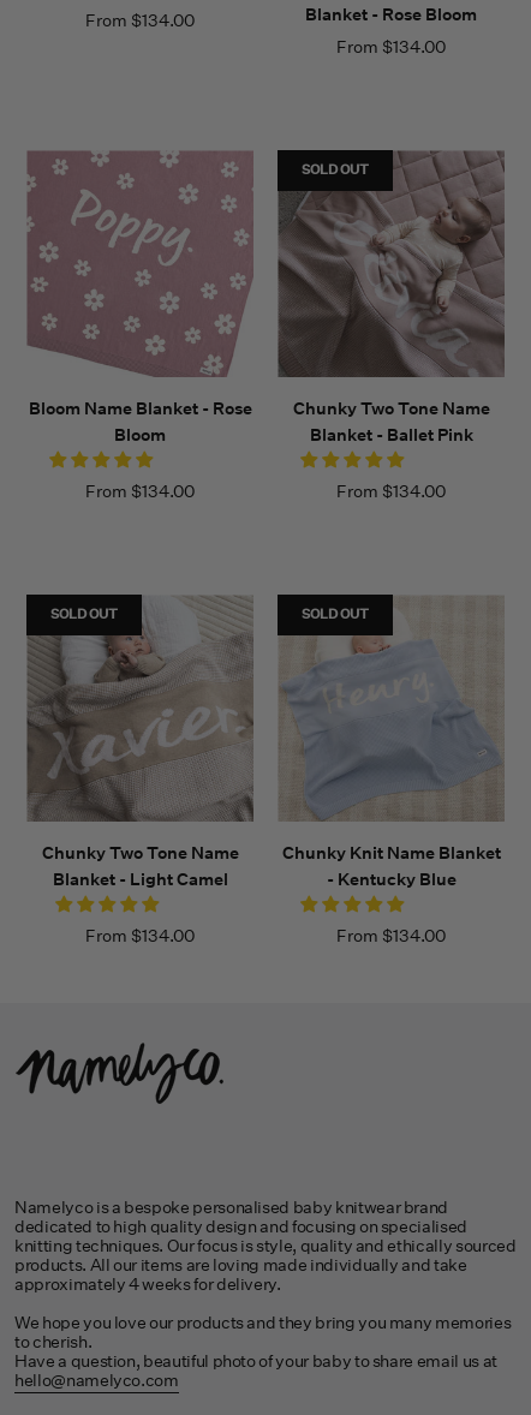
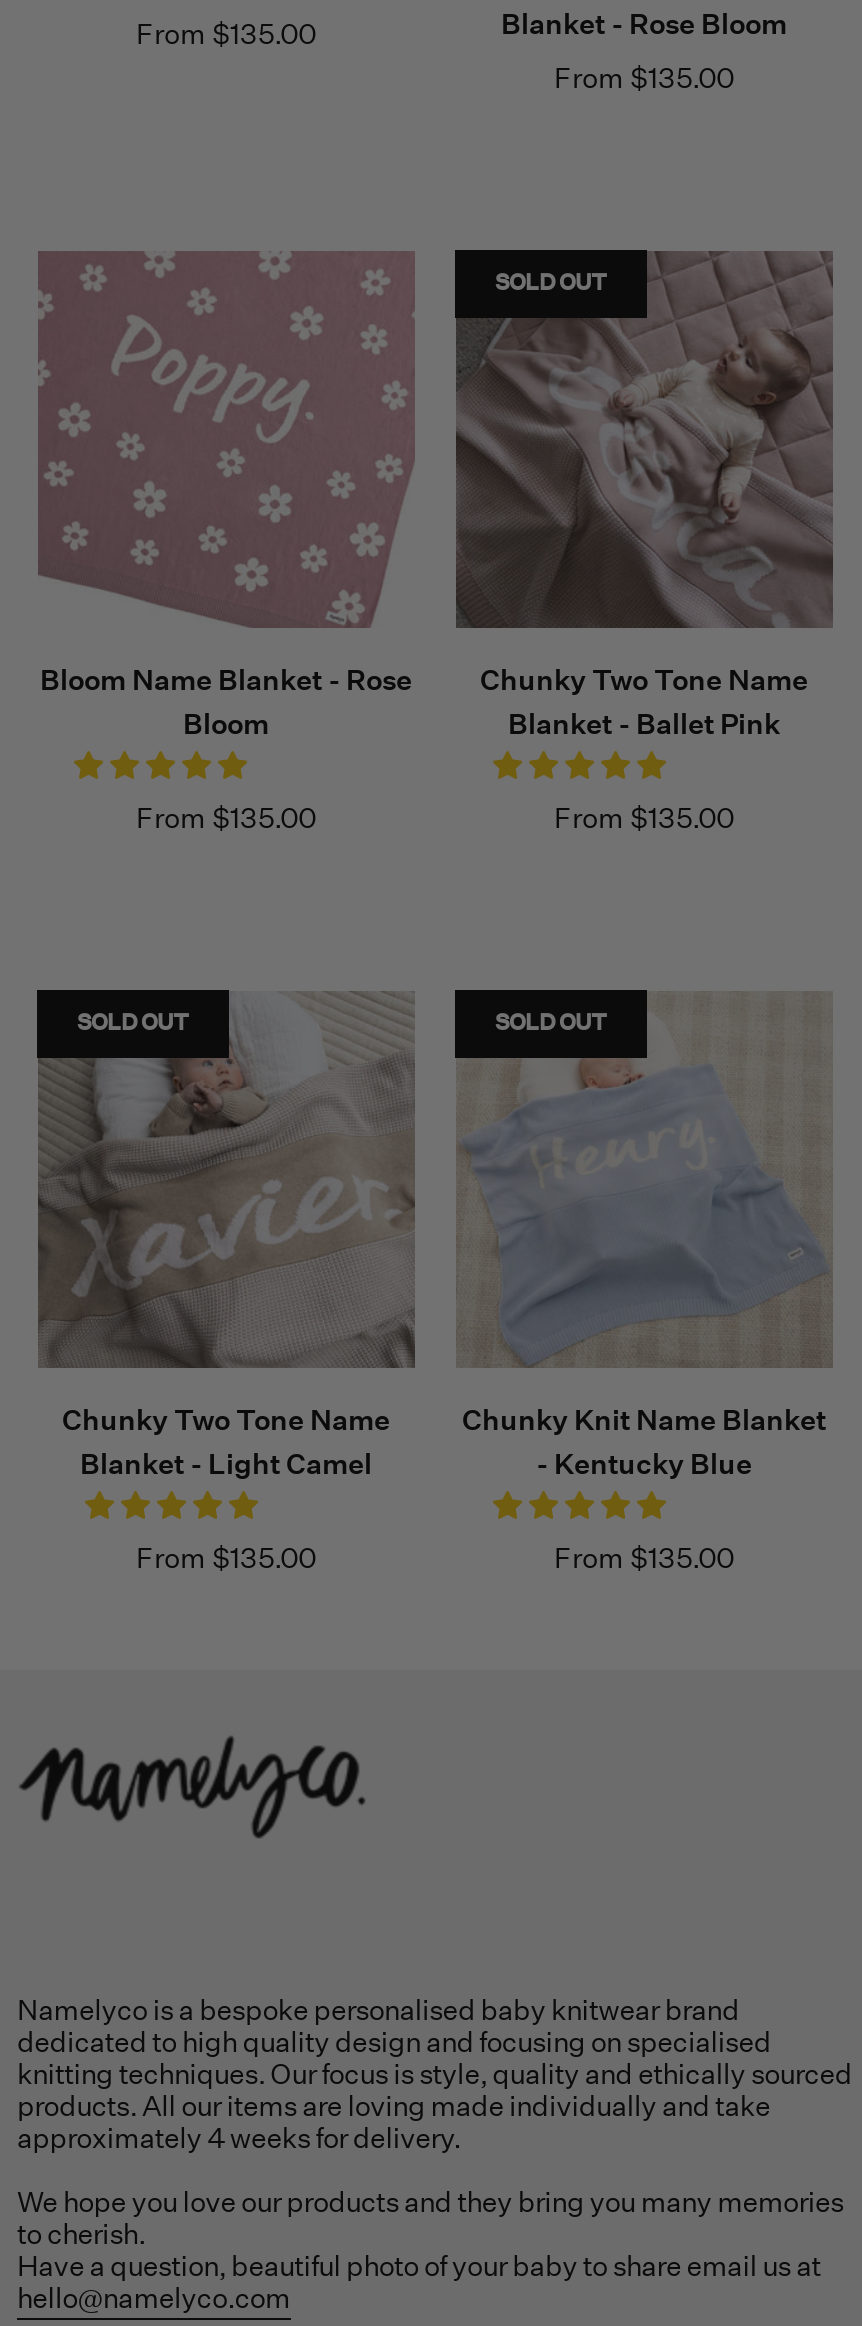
[85,10,195,31] From $134.00 -> [136,16,316,52] From $135.00
[336,36,446,58] From $134.00 -> [554,60,734,96] From $135.00
[85,480,195,502] From $134.00 -> [136,800,316,836] From $135.00
[336,480,446,502] From $134.00 -> [554,800,734,836] From $135.00
[85,925,195,947] From $134.00 -> [136,1540,316,1576] From $135.00
[336,925,446,947] From $134.00 -> [554,1540,734,1576] From $135.00

